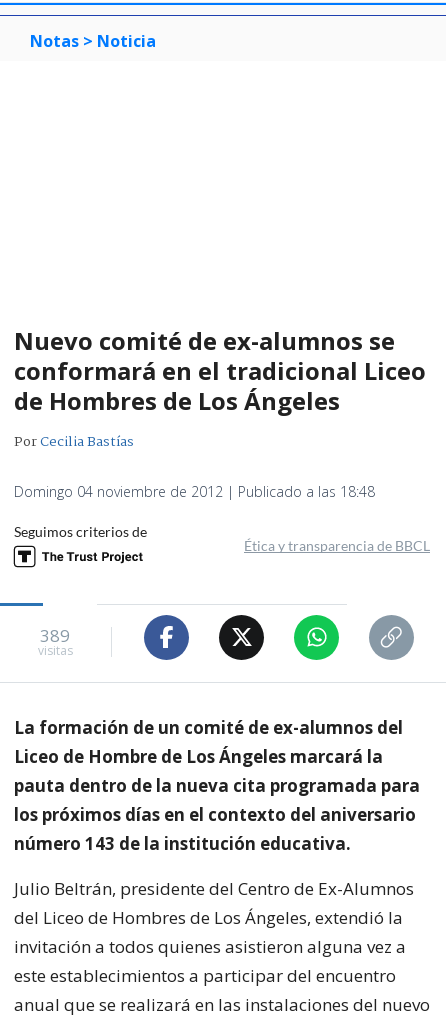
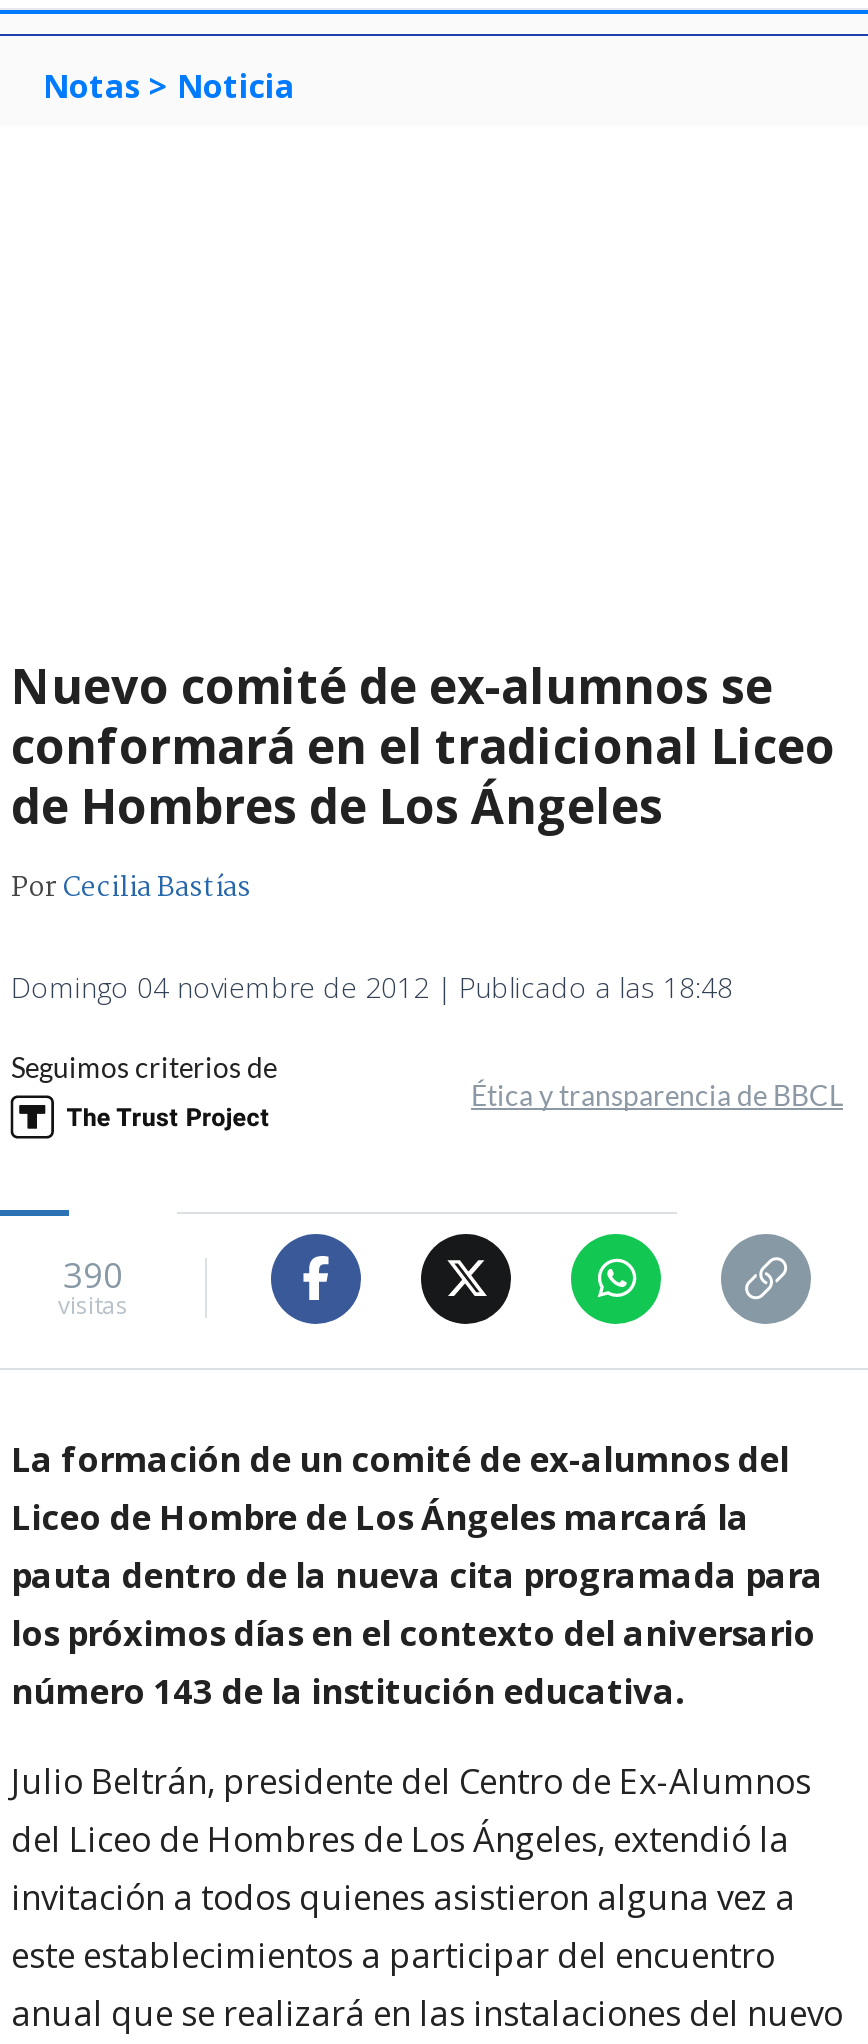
[40,624,70,647] 389 -> [63,1253,123,1299] 390

